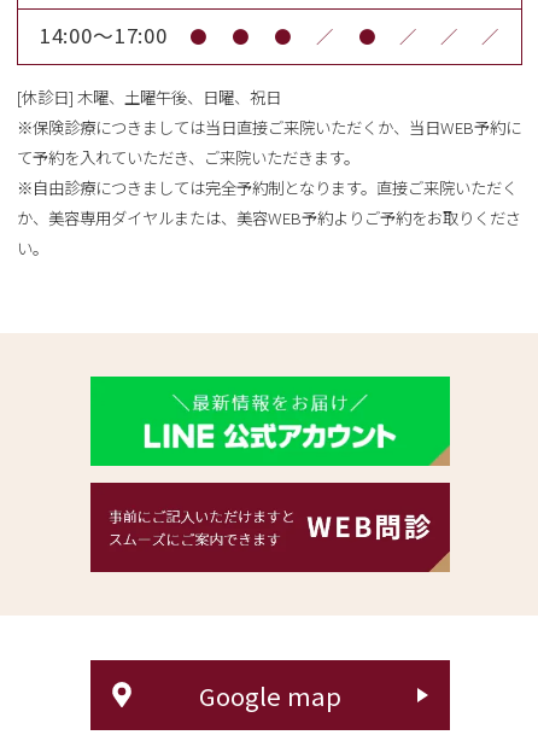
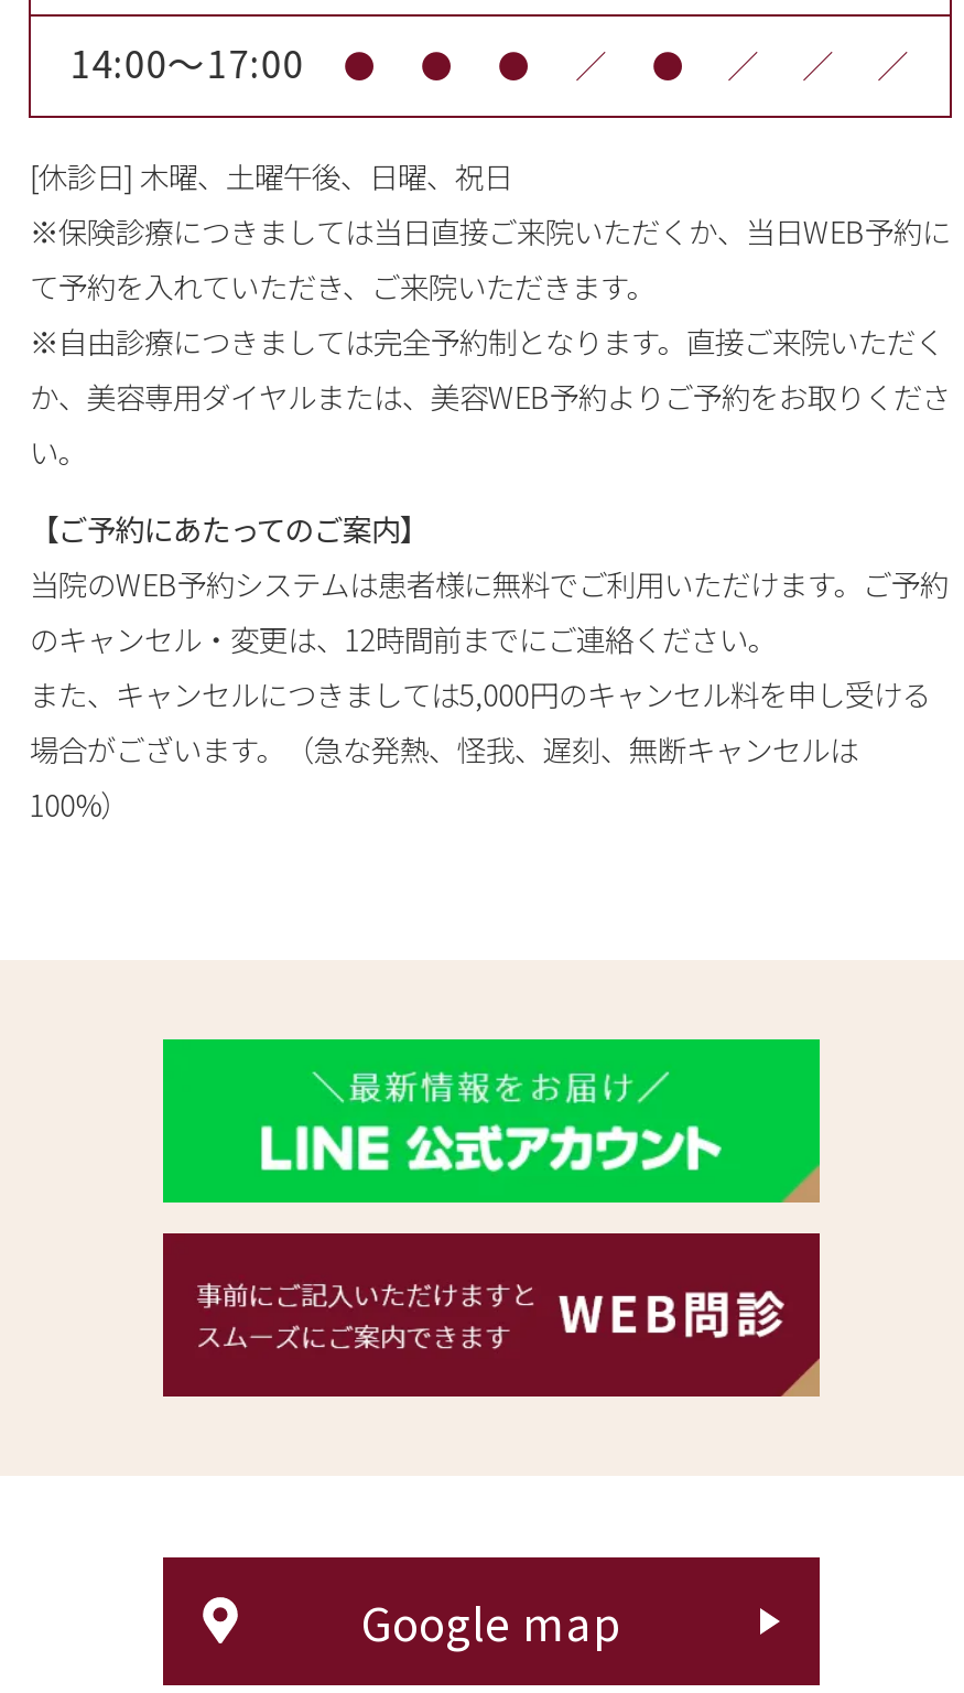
none -> [29,505,948,825] 【ご予約にあたってのご案内】 | 当院のWEB予約システムは患者様に無料でご利用いただけます。ご予約 | のキャンセル・変更は、12時間前までにご連絡ください。 | また、キャンセルにつきましては5,000円のキャンセル料を申し受ける | 場合がございます。（急な発熱、怪我、遅刻、無断キャンセルは | 100%）

